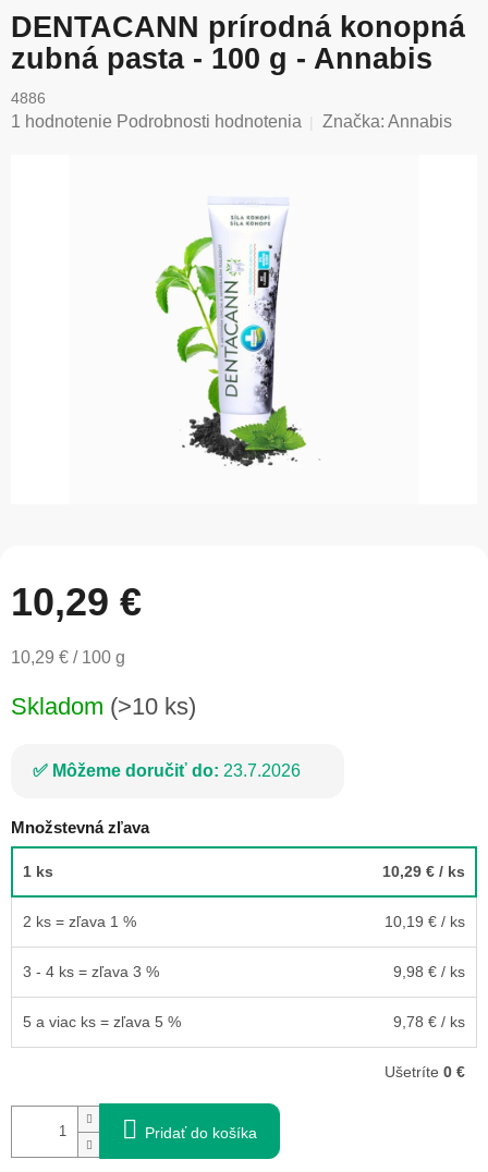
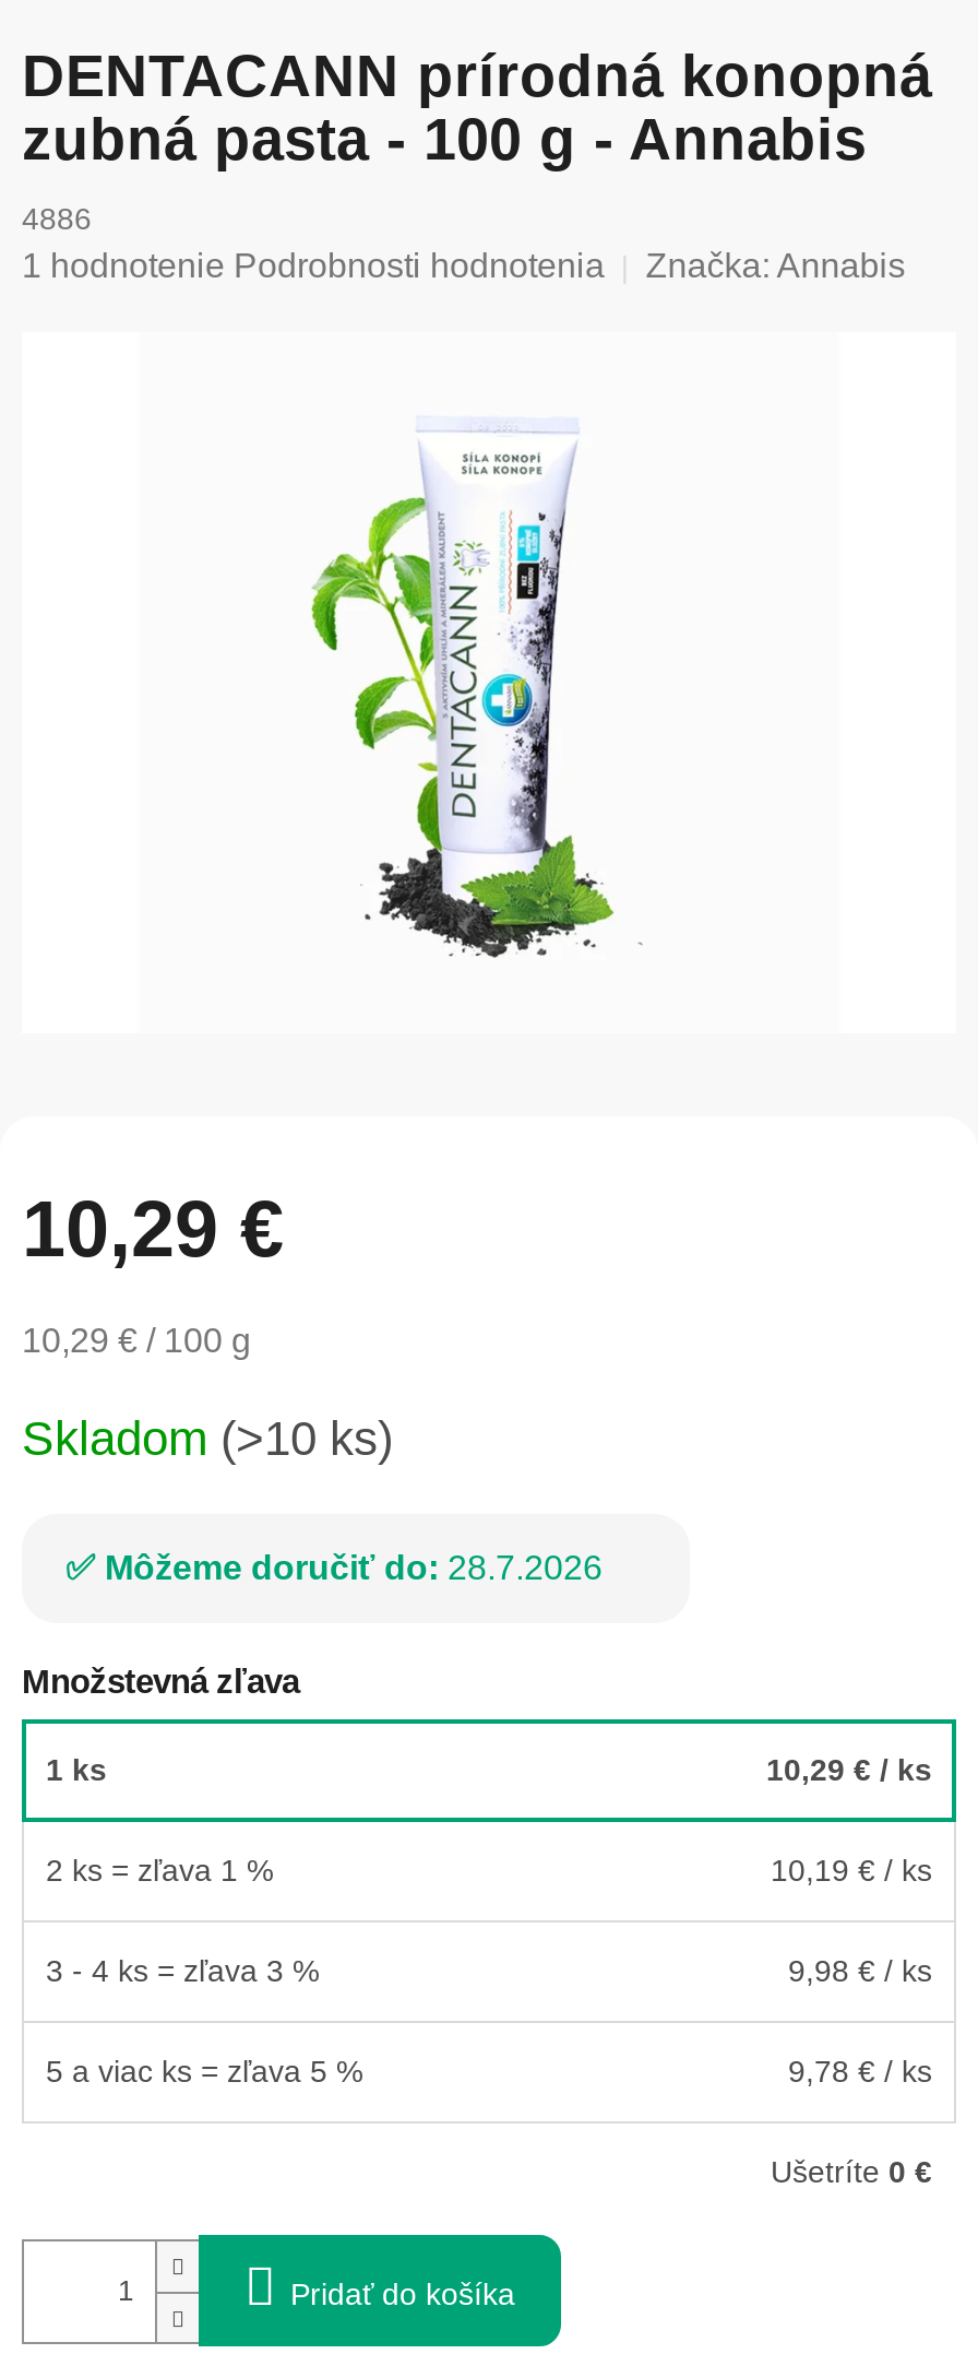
[52,761,301,780] Môžeme doručiť do: 23.7.2026 -> [105,1548,603,1585] Môžeme doručiť do: 28.7.2026

